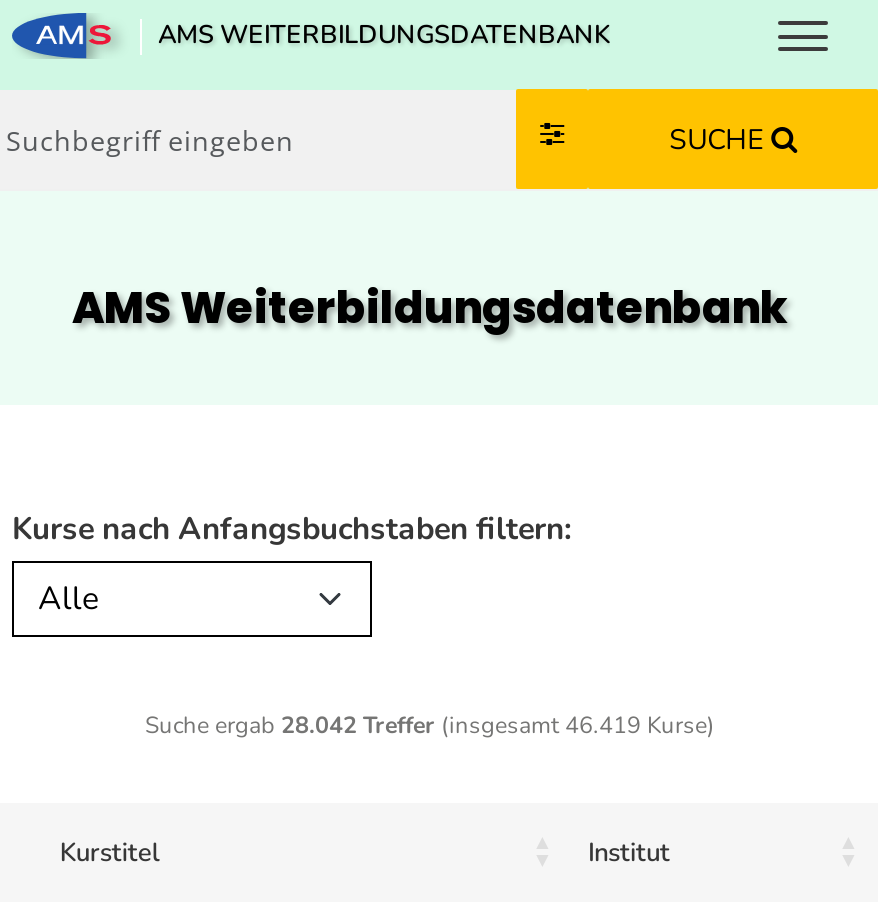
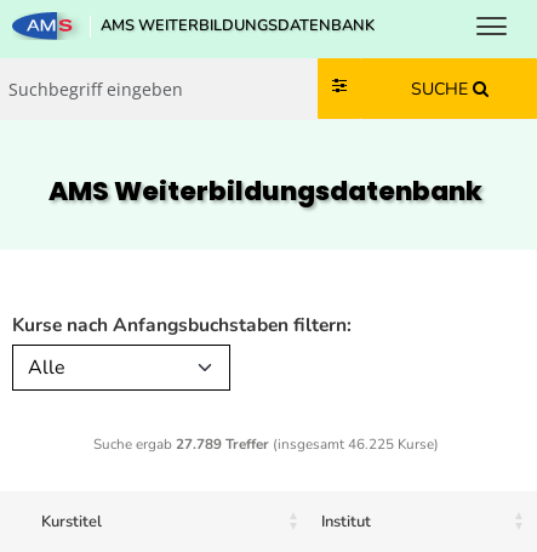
[145,709,715,741] Suche ergab 28.042 Treffer (insgesamt 46.419 Kurse) -> [93,435,438,454] Suche ergab 27.789 Treffer (insgesamt 46.225 Kurse)

